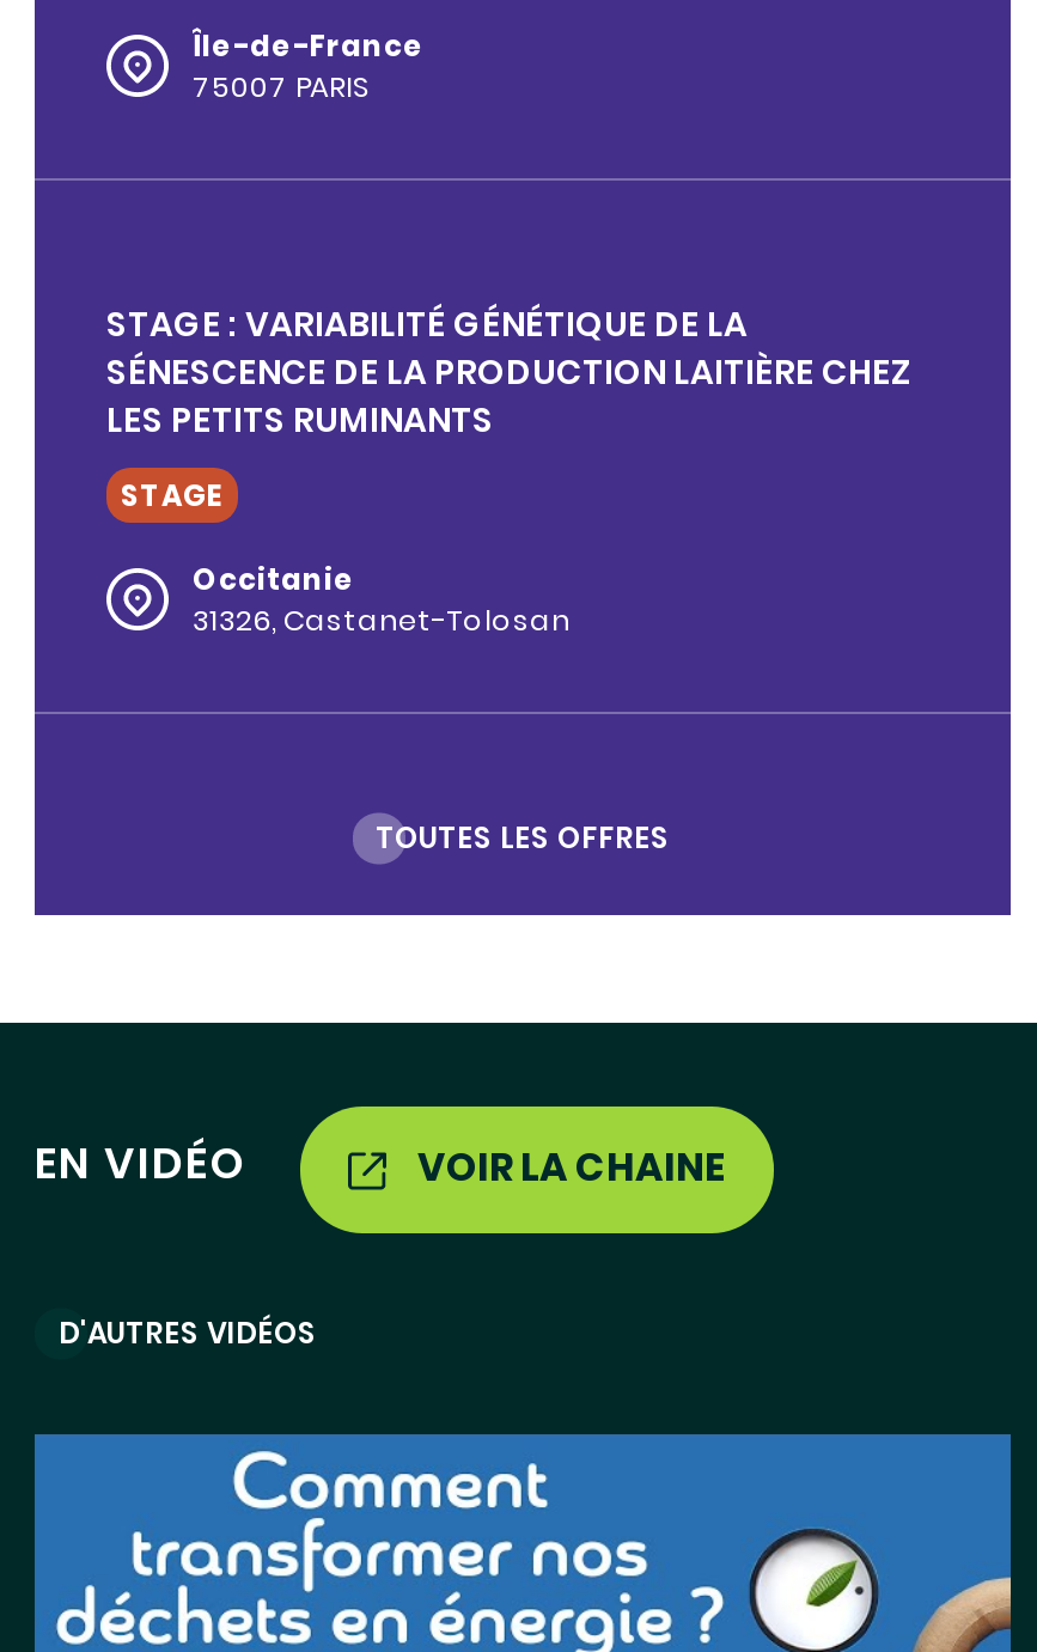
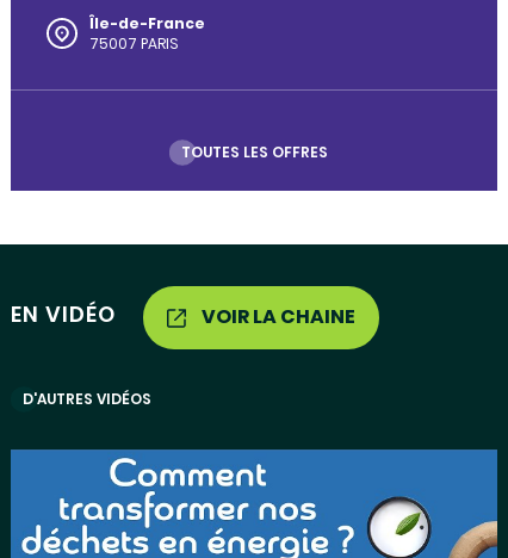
[106,301,913,641] STAGE : VARIABILITÉ GÉNÉTIQUE DE LA | SÉNESCENCE DE LA PRODUCTION LAITIÈRE CHEZ | LES PETITS RUMINANTS | STAGE | Occitanie | 31326, Castanet-Tolosan -> none

